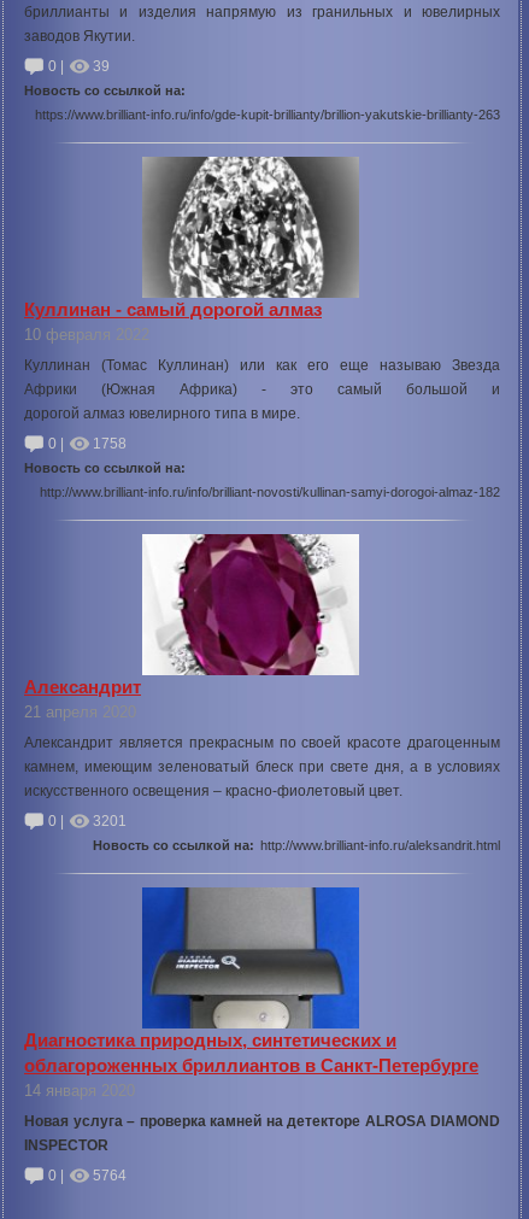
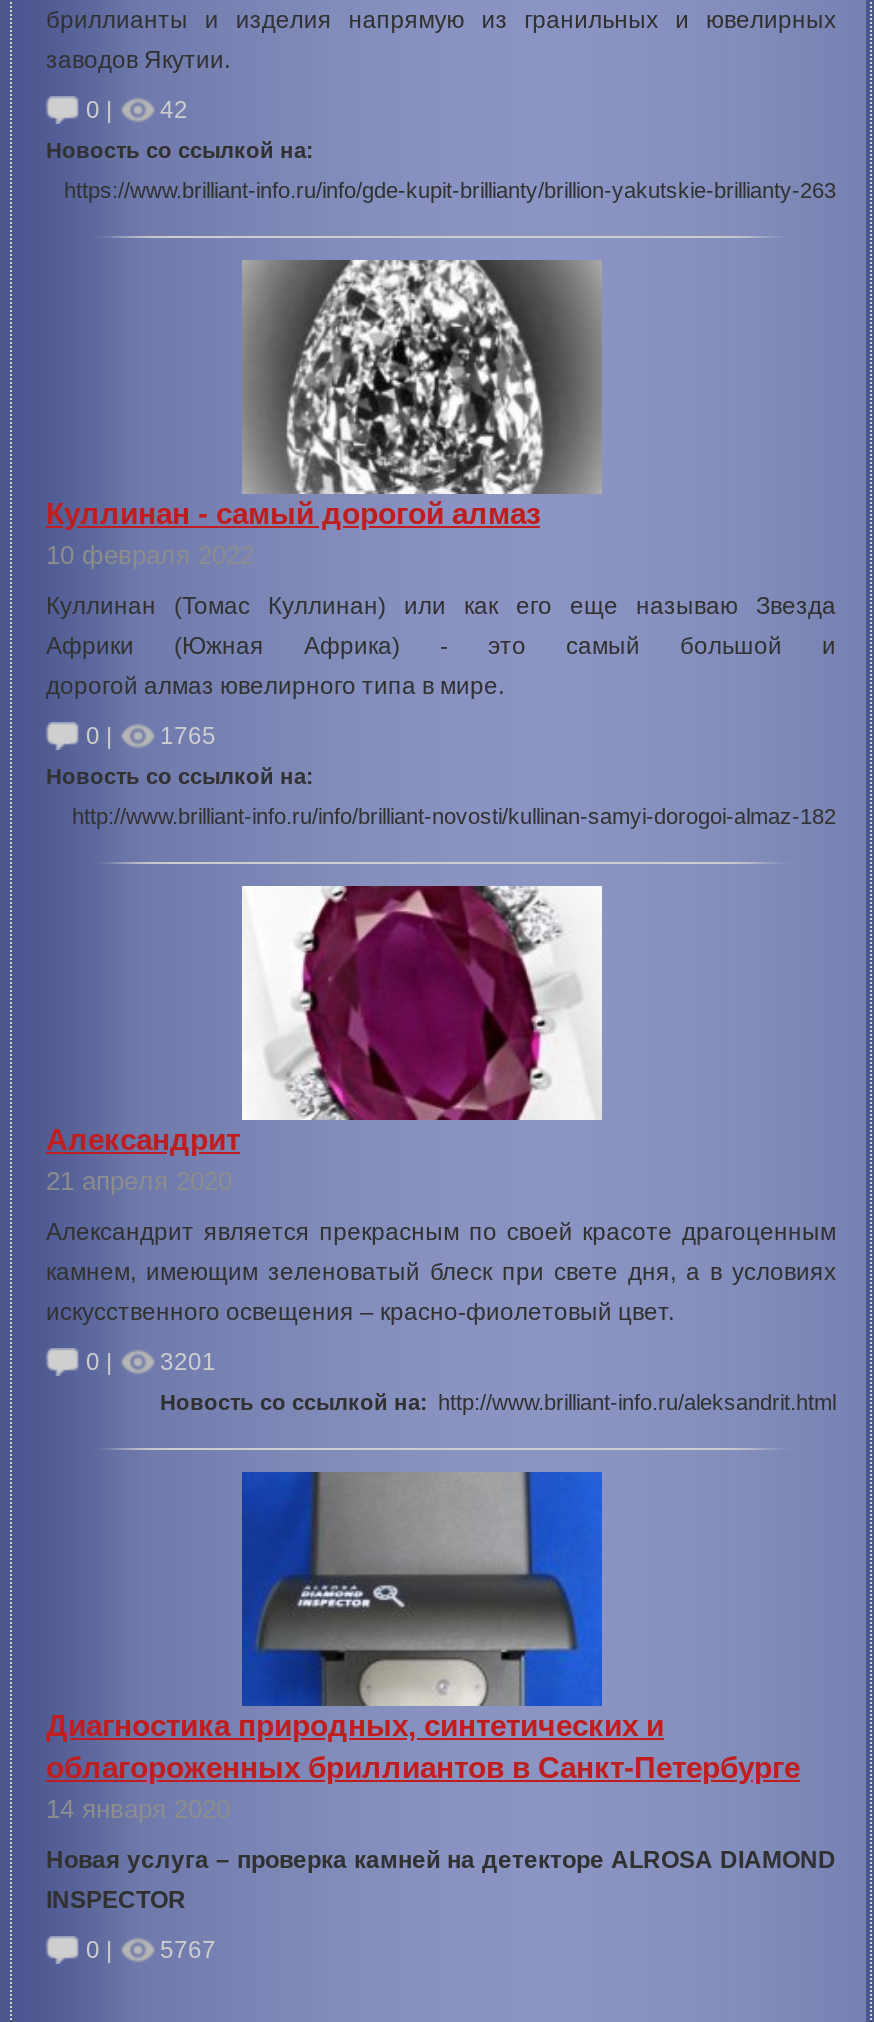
[93,58,110,75] 39 -> [160,97,188,125] 42
[93,436,127,453] 1758 -> [160,723,216,751] 1765
[93,1168,127,1185] 5764 -> [160,1937,216,1965] 5767

